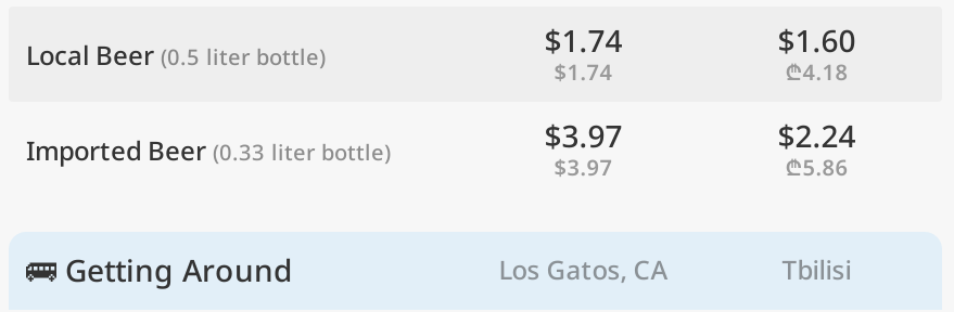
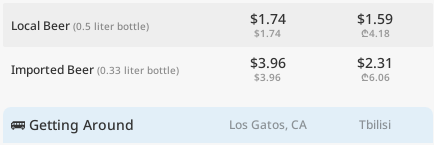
[778,20,856,61] $1.60 -> [357,9,393,28] $1.59
[544,115,623,156] $3.97 -> [250,53,286,72] $3.96
[778,115,856,156] $2.24 -> [357,53,393,72] $2.31
[554,152,613,182] $3.97 -> [254,70,281,84] $3.96
[785,152,848,182] ₾5.86 -> [361,70,390,84] ₾6.06

